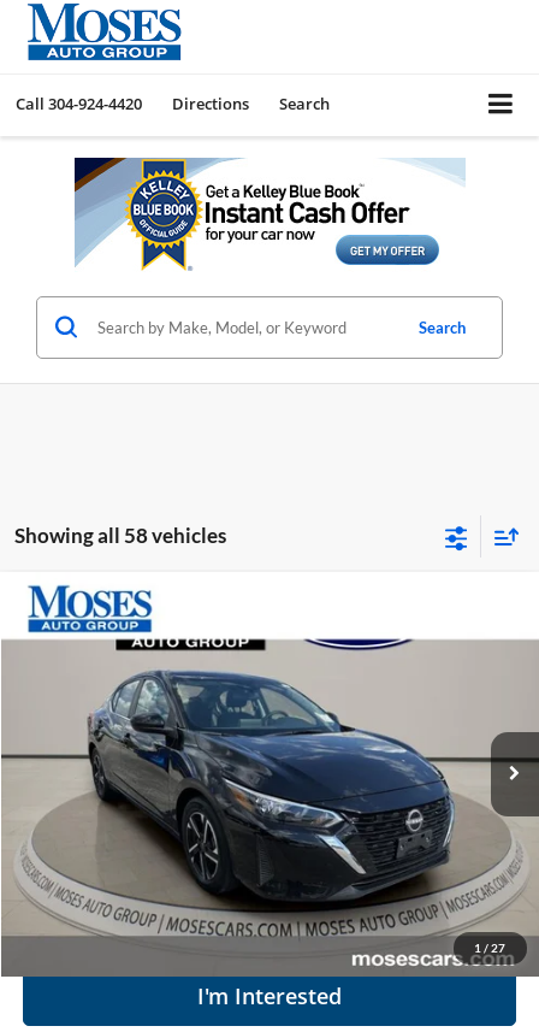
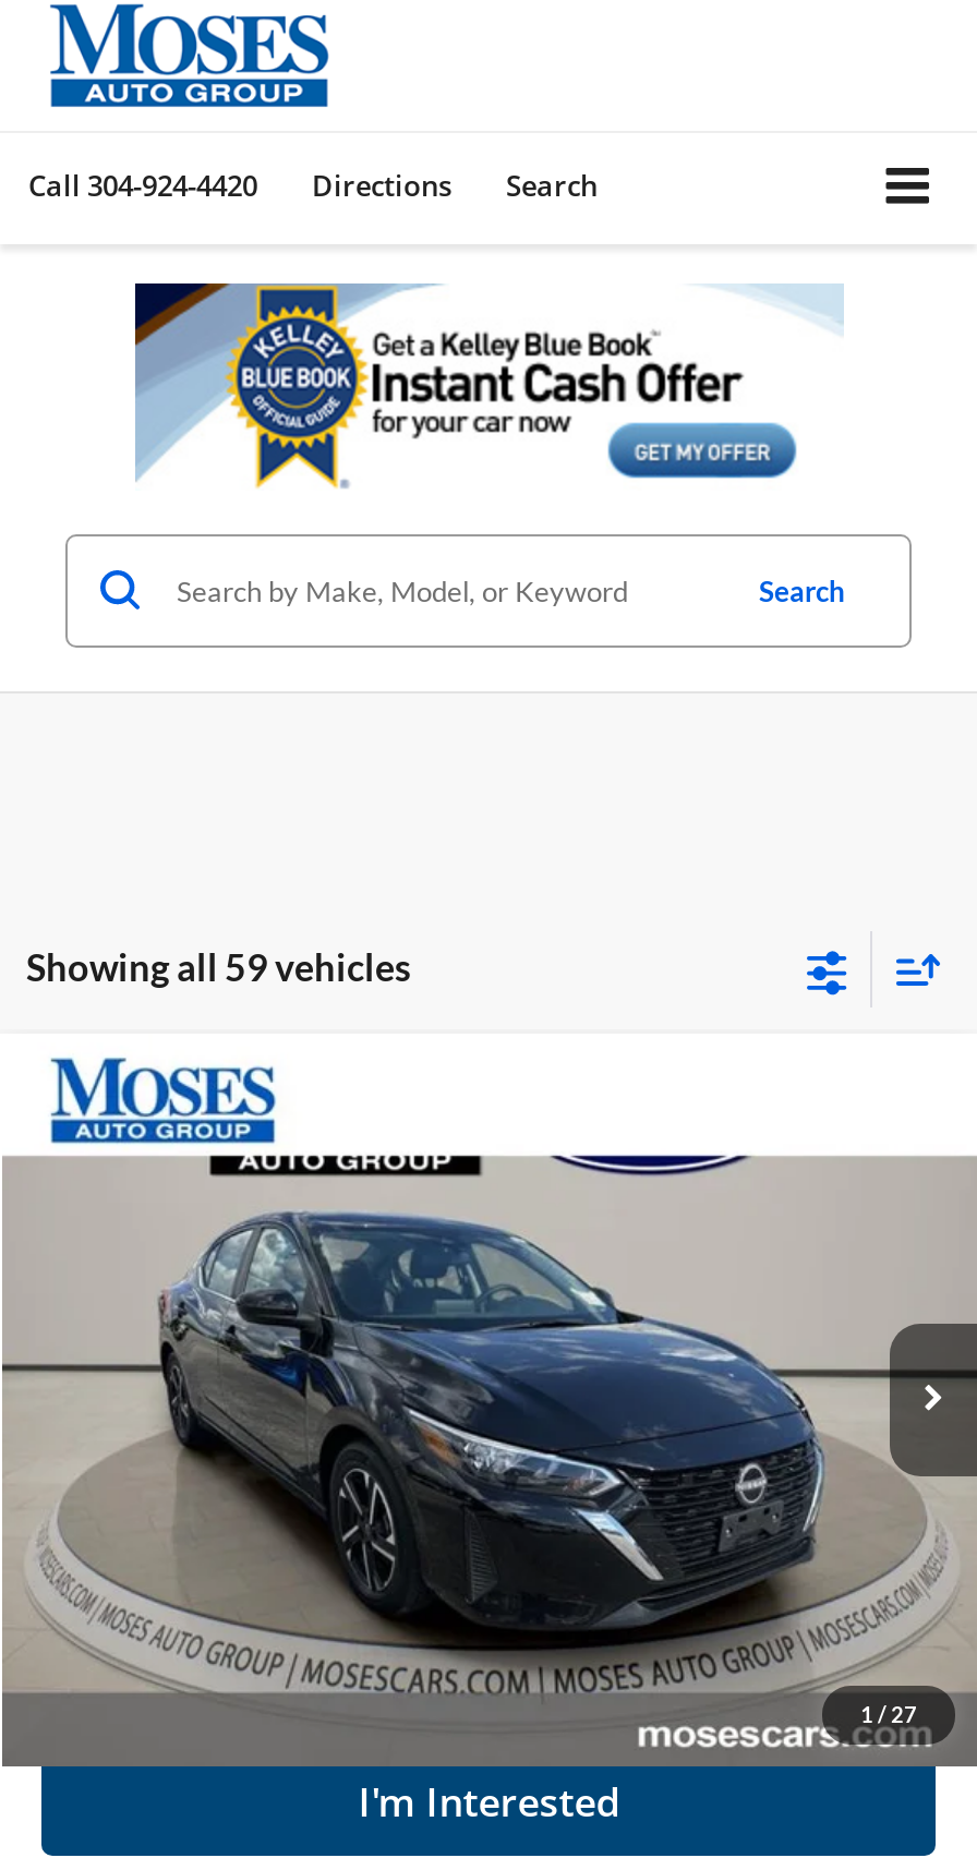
[14,522,226,548] Showing all 58 vehicles -> [26,944,410,989] Showing all 59 vehicles

